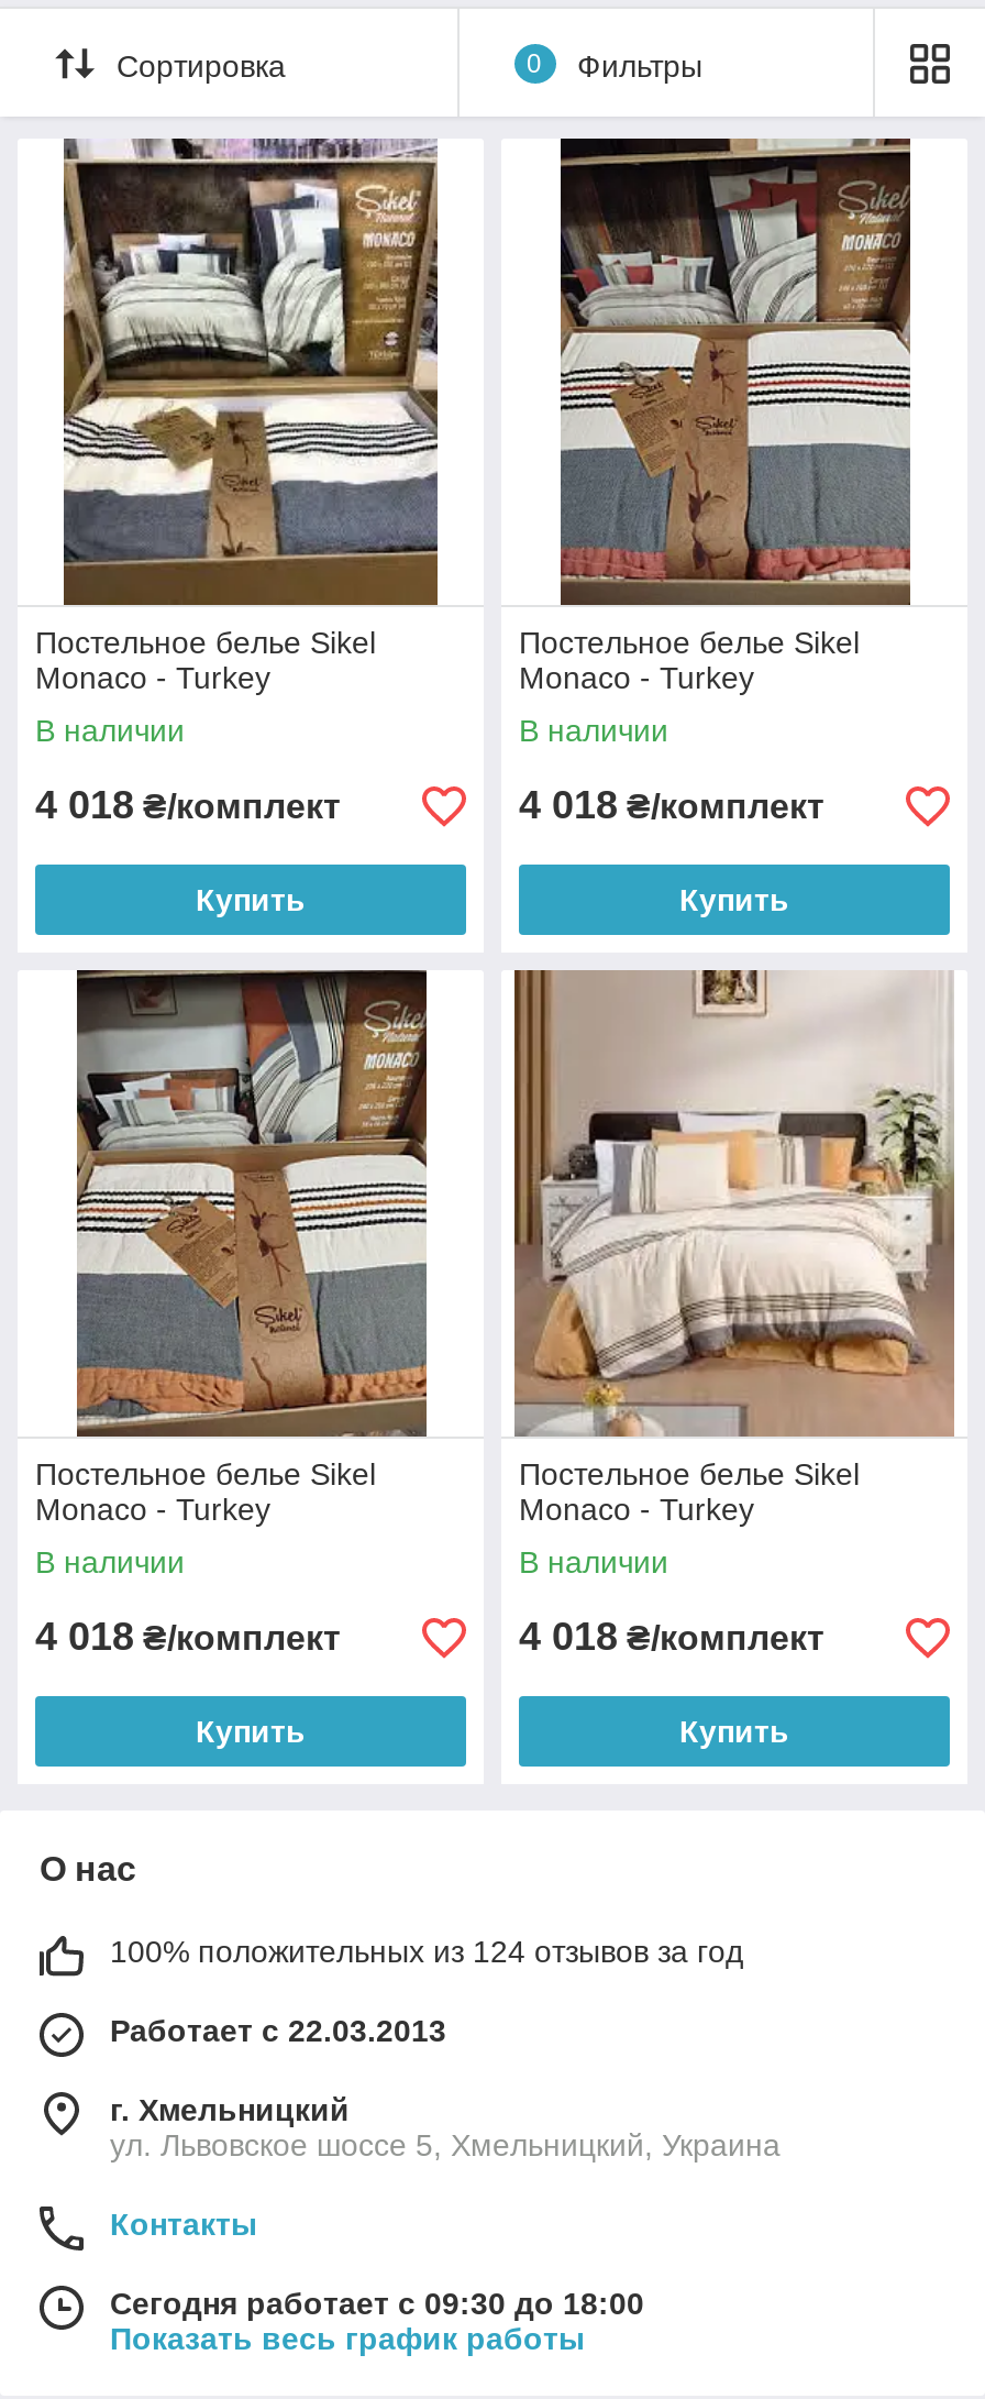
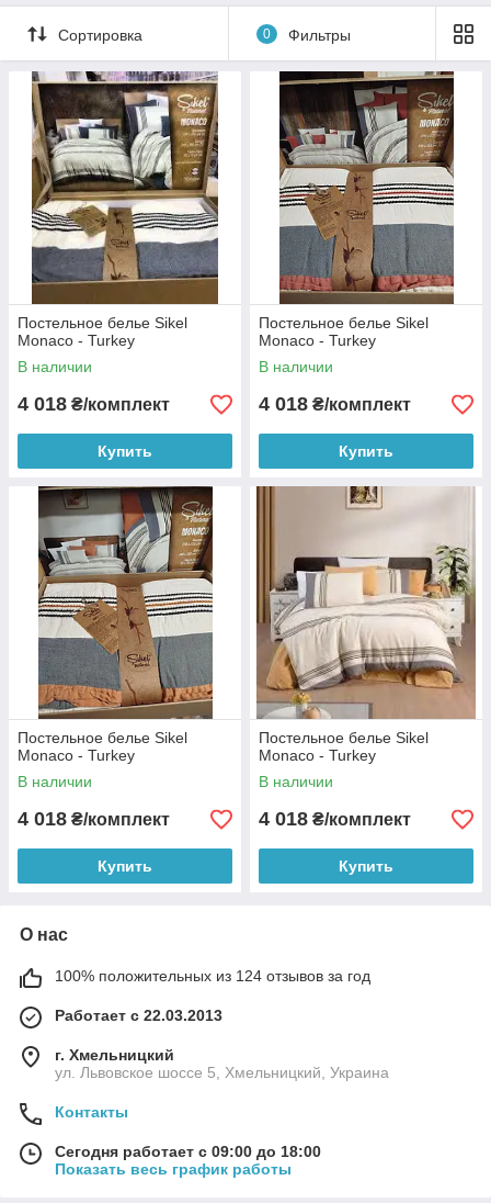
[110,2286,644,2321] Сегодня работает с 09:30 до 18:00 -> [55,1143,321,1160] Сегодня работает с 09:00 до 18:00

